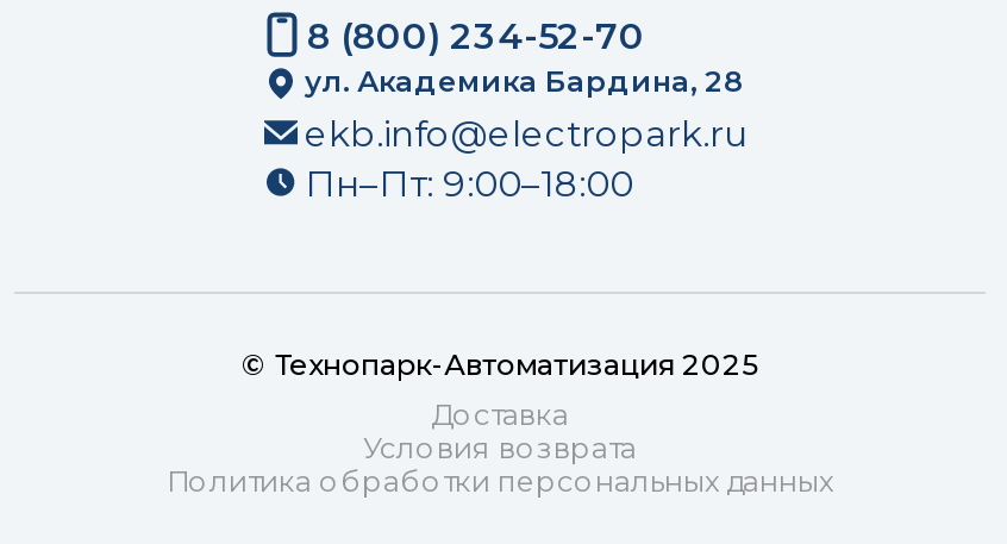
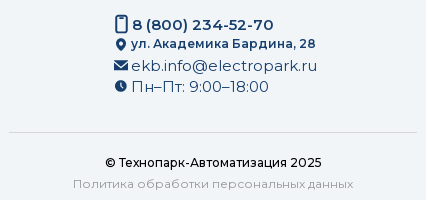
[363,397,637,466] Доставка | Условия возврата -> none

